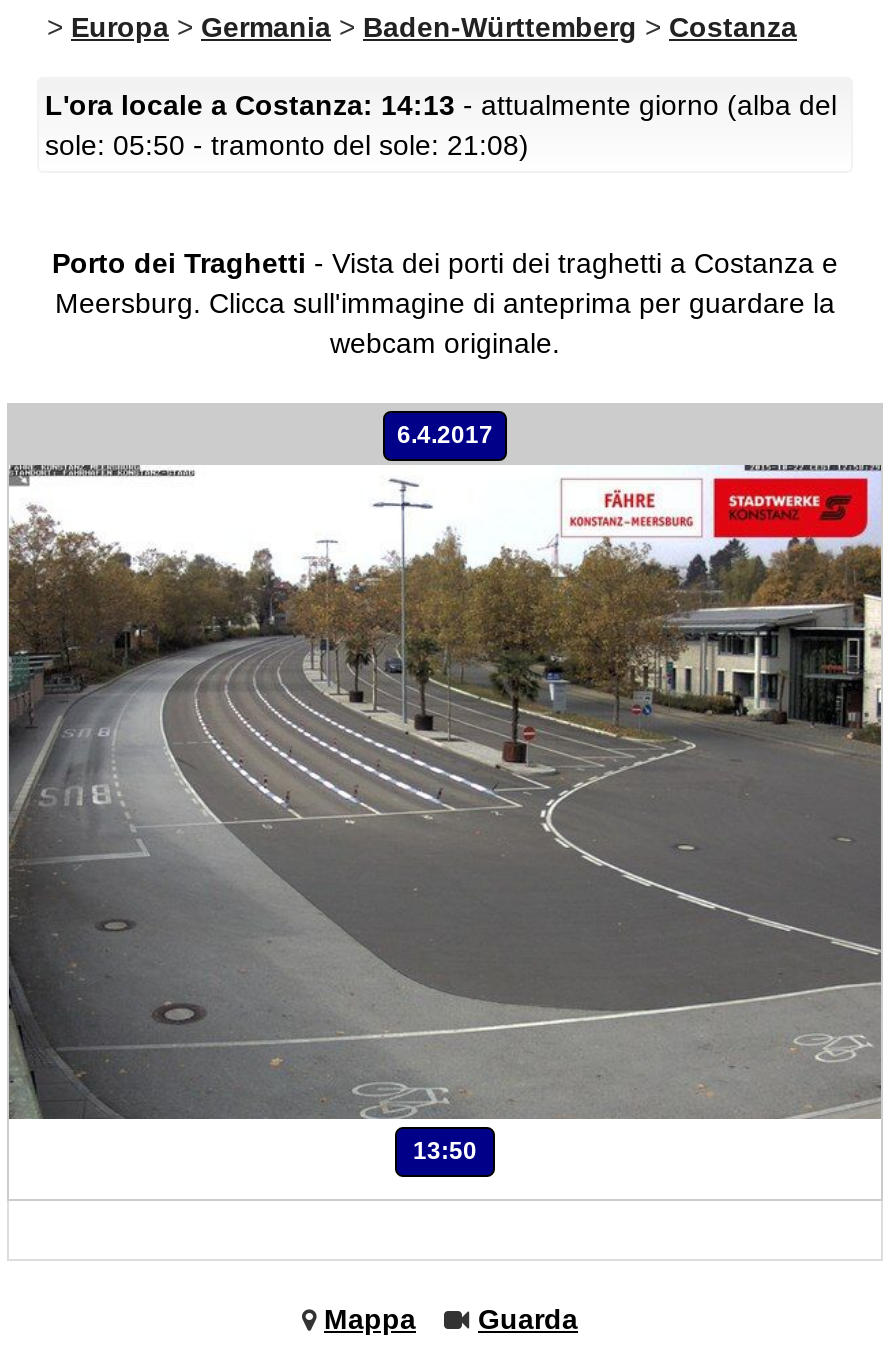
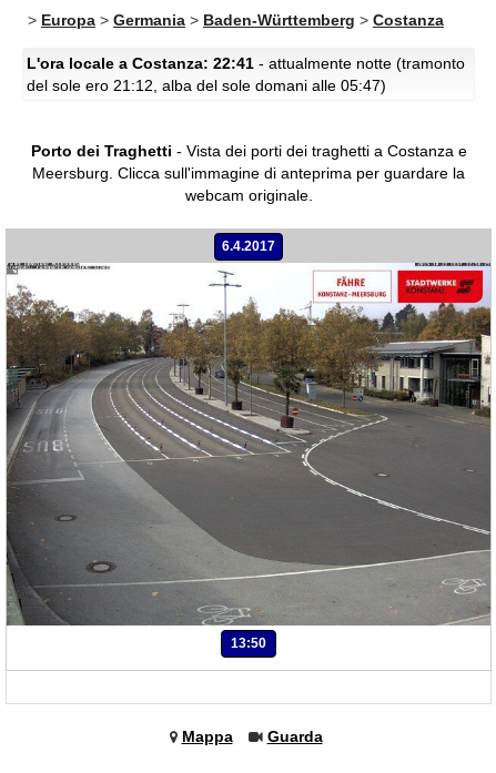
[45,89,837,161] L'ora locale a Costanza: 14:13 - attualmente giorno (alba del | sole: 05:50 - tramonto del sole: 21:08) -> [27,54,465,94] L'ora locale a Costanza: 22:41 - attualmente notte (tramonto | del sole ero 21:12, alba del sole domani alle 05:47)

